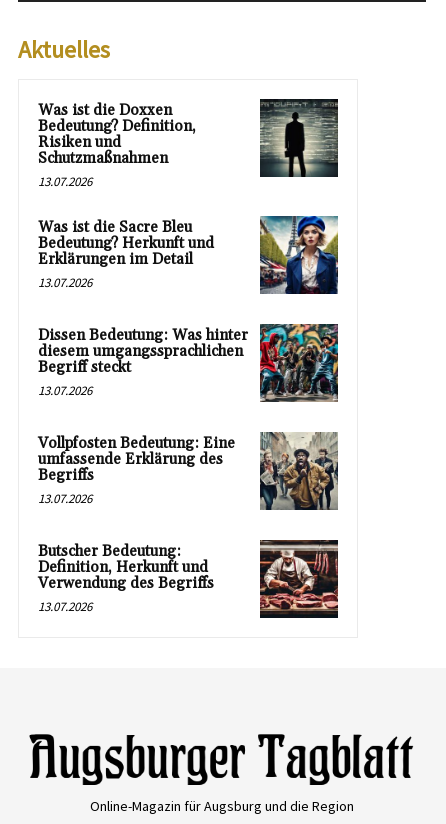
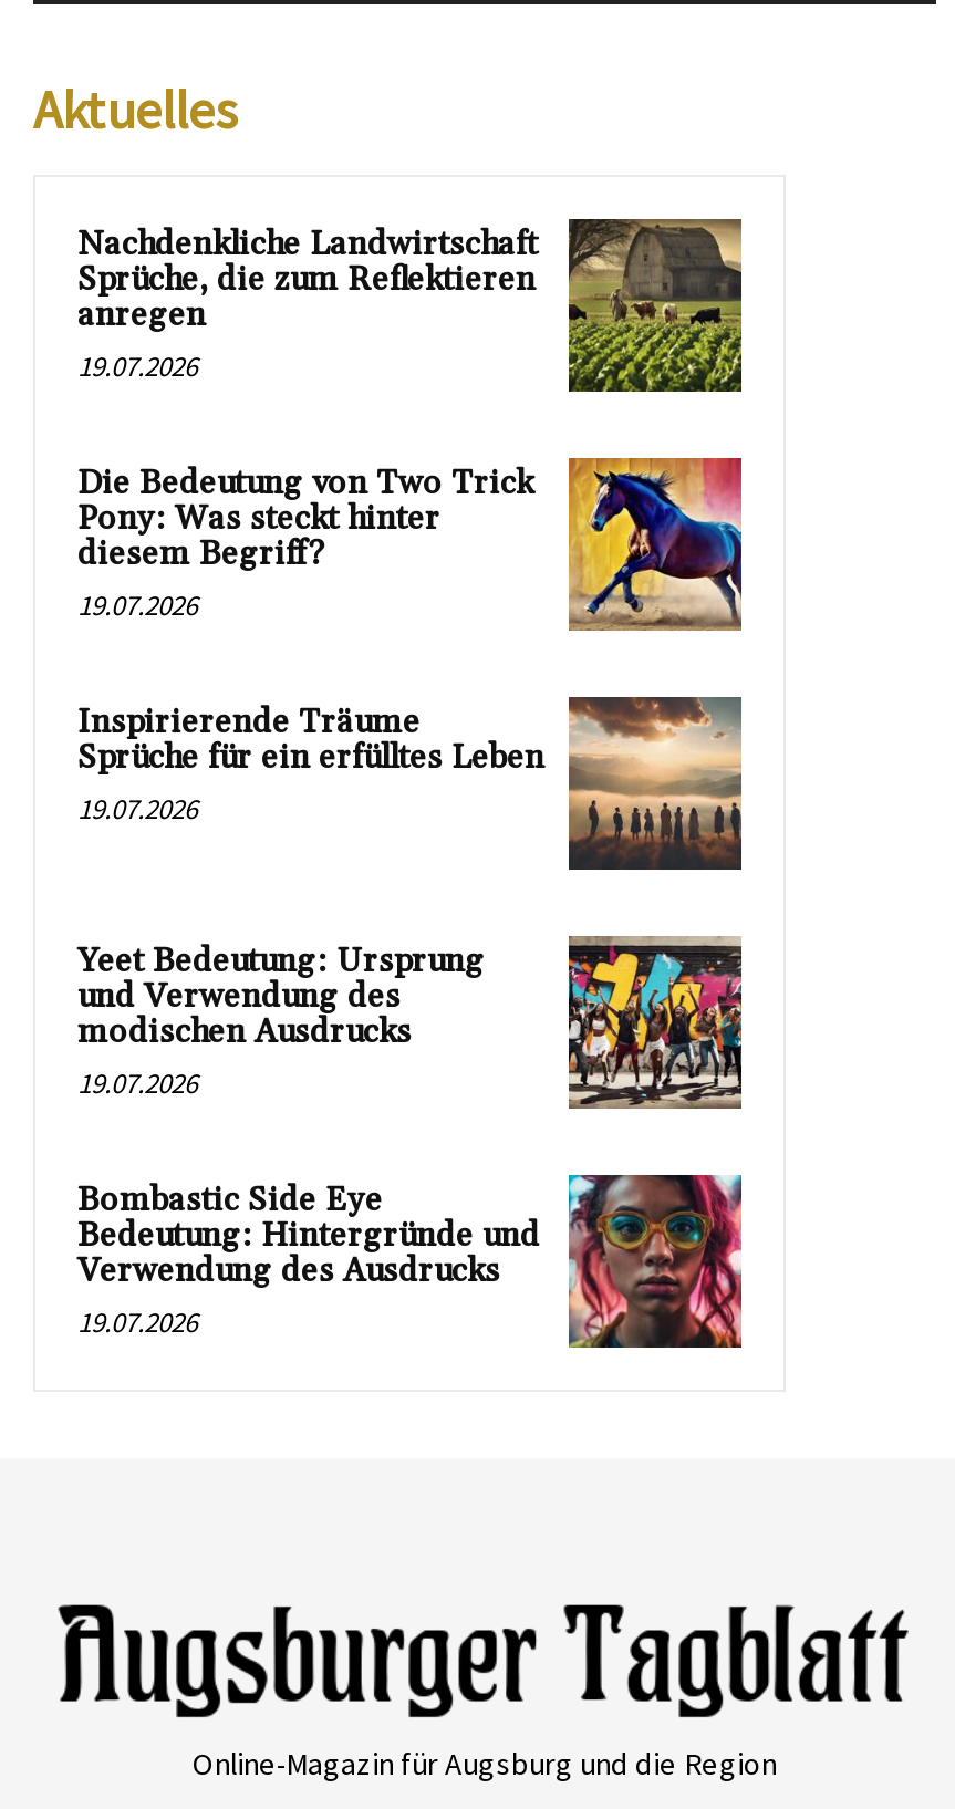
[38,101,196,190] Was ist die Doxxen | Bedeutung? Definition, | Risiken und | Schutzmaßnahmen | 13.07.2026 -> [77,224,538,386] Nachdenkliche Landwirtschaft | Sprüche, die zum Reflektieren | anregen | 19.07.2026
[260,98,339,177] [image] -> [569,217,744,392] [image]
[38,218,214,291] Was ist die Sacre Bleu | Bedeutung? Herkunft und | Erklärungen im Detail | 13.07.2026 -> [77,463,533,625] Die Bedeutung von Two Trick | Pony: Was steckt hinter | diesem Begriff? | 19.07.2026
[259,215,338,295] [image] -> [567,456,744,633] [image]
[38,323,339,402] [image] | Dissen Bedeutung: Was hinter | diesem umgangssprachlichen | Begriff steckt | 13.07.2026 -> [77,695,741,872] [image] | Inspirierende Träume | Sprüche für ein erfülltes Leben | 19.07.2026
[38,431,339,511] [image] | Vollpfosten Bedeutung: Eine | umfassende Erklärung des | Begriffs | 13.07.2026 -> [77,936,741,1111] [image] | Yeet Bedeutung: Ursprung | und Verwendung des | modischen Ausdrucks | 19.07.2026
[38,542,214,615] Butscher Bedeutung: | Definition, Herkunft und | Verwendung des Begriffs | 13.07.2026 -> [77,1180,540,1342] Bombastic Side Eye | Bedeutung: Hintergründe und | Verwendung des Ausdrucks | 19.07.2026
[260,539,339,619] [image] -> [567,1173,744,1350] [image]

